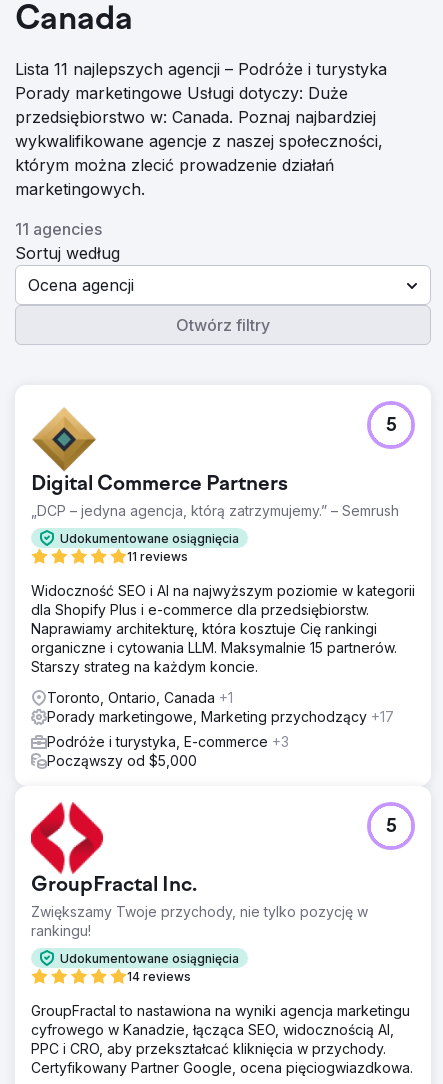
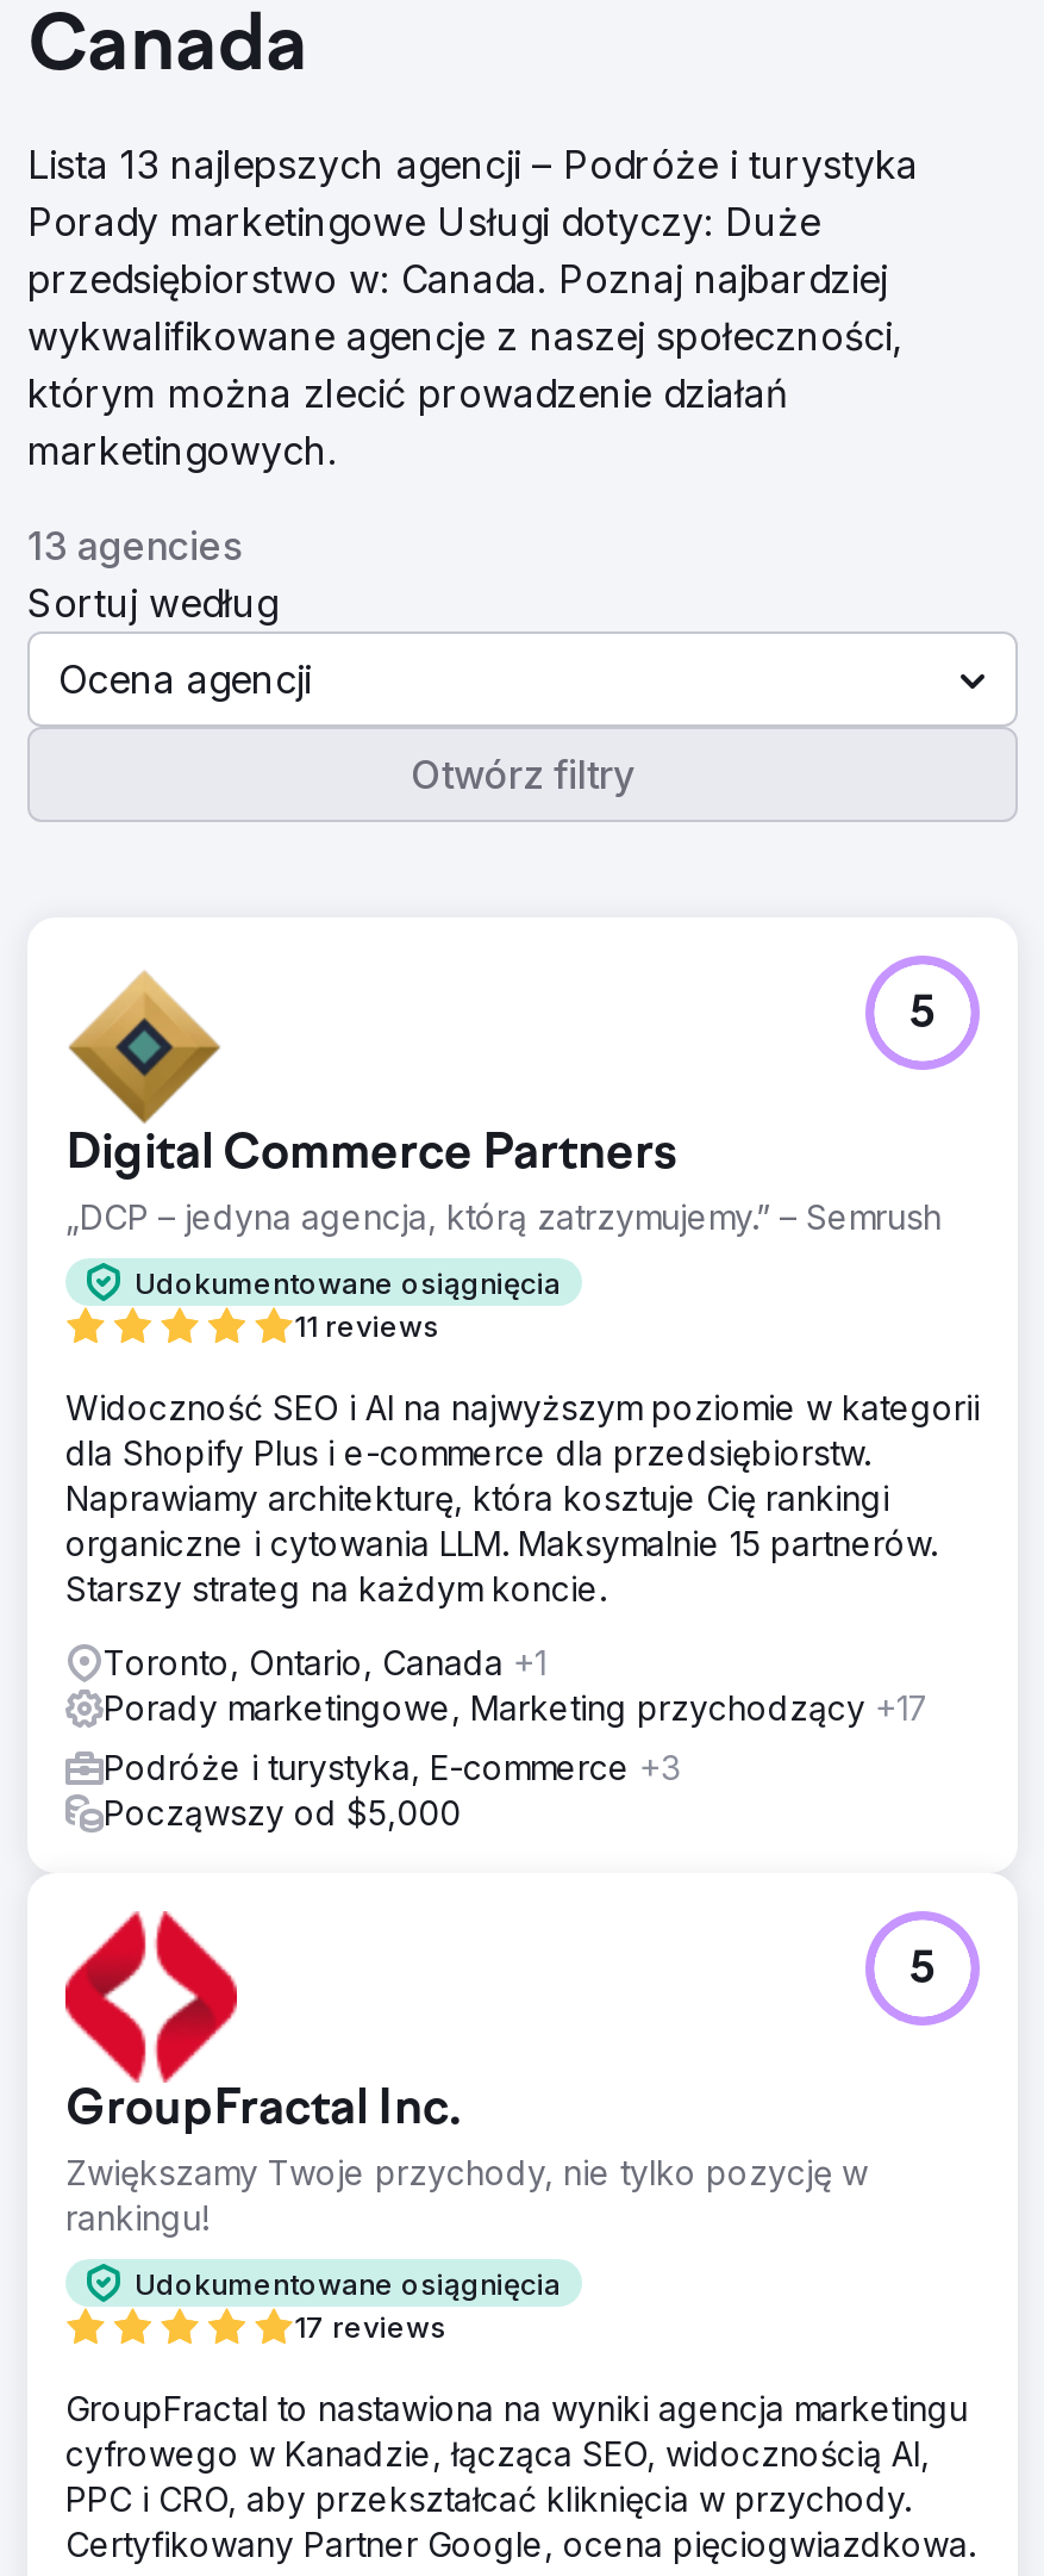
[15,59,387,79] Lista 11 najlepszych agencji – Podróże i turystyka -> [27,141,918,188] Lista 13 najlepszych agencji – Podróże i turystyka
[15,219,102,239] 11 agencies -> [27,522,242,570] 13 agencies
[127,969,191,984] 14 reviews -> [294,2309,446,2345] 17 reviews

